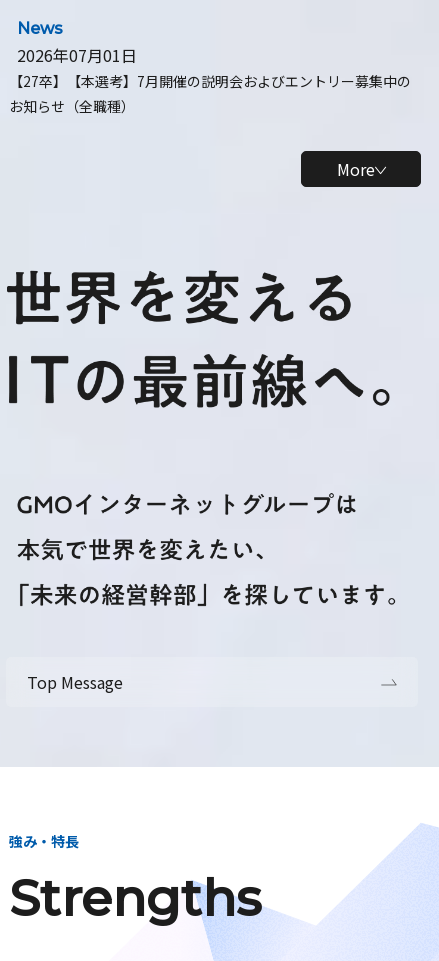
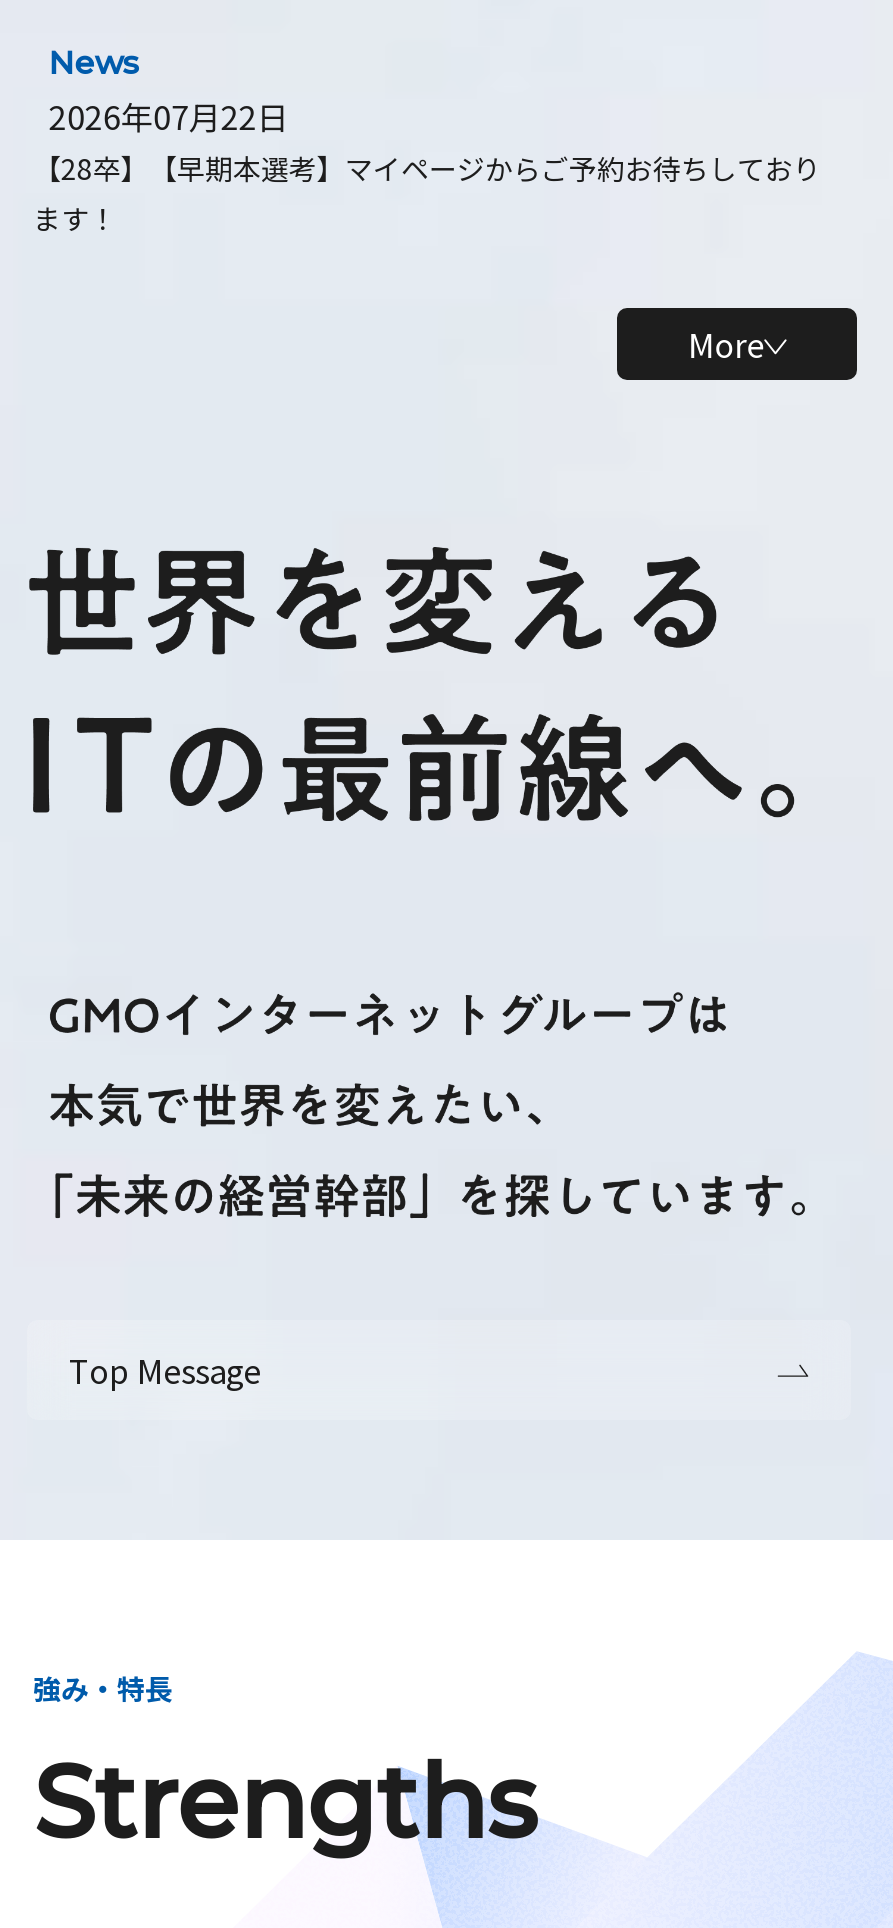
[9,43,411,116] 2026年07月01日 | 【27卒】【本選考】7月開催の説明会およびエントリー募集中の | お知らせ（全職種） -> [33,92,821,238] 2026年07月22日 | 【28卒】【早期本選考】マイページからご予約お待ちしており | ます！

